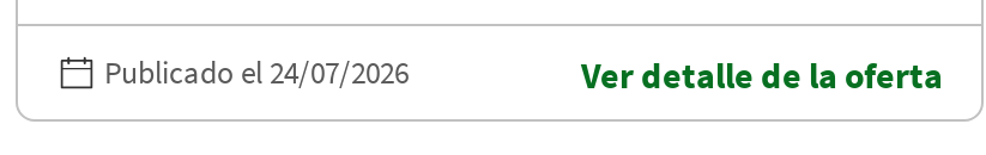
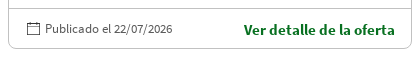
[104,52,409,93] Publicado el 24/07/2026 -> [45,20,172,37] Publicado el 22/07/2026

